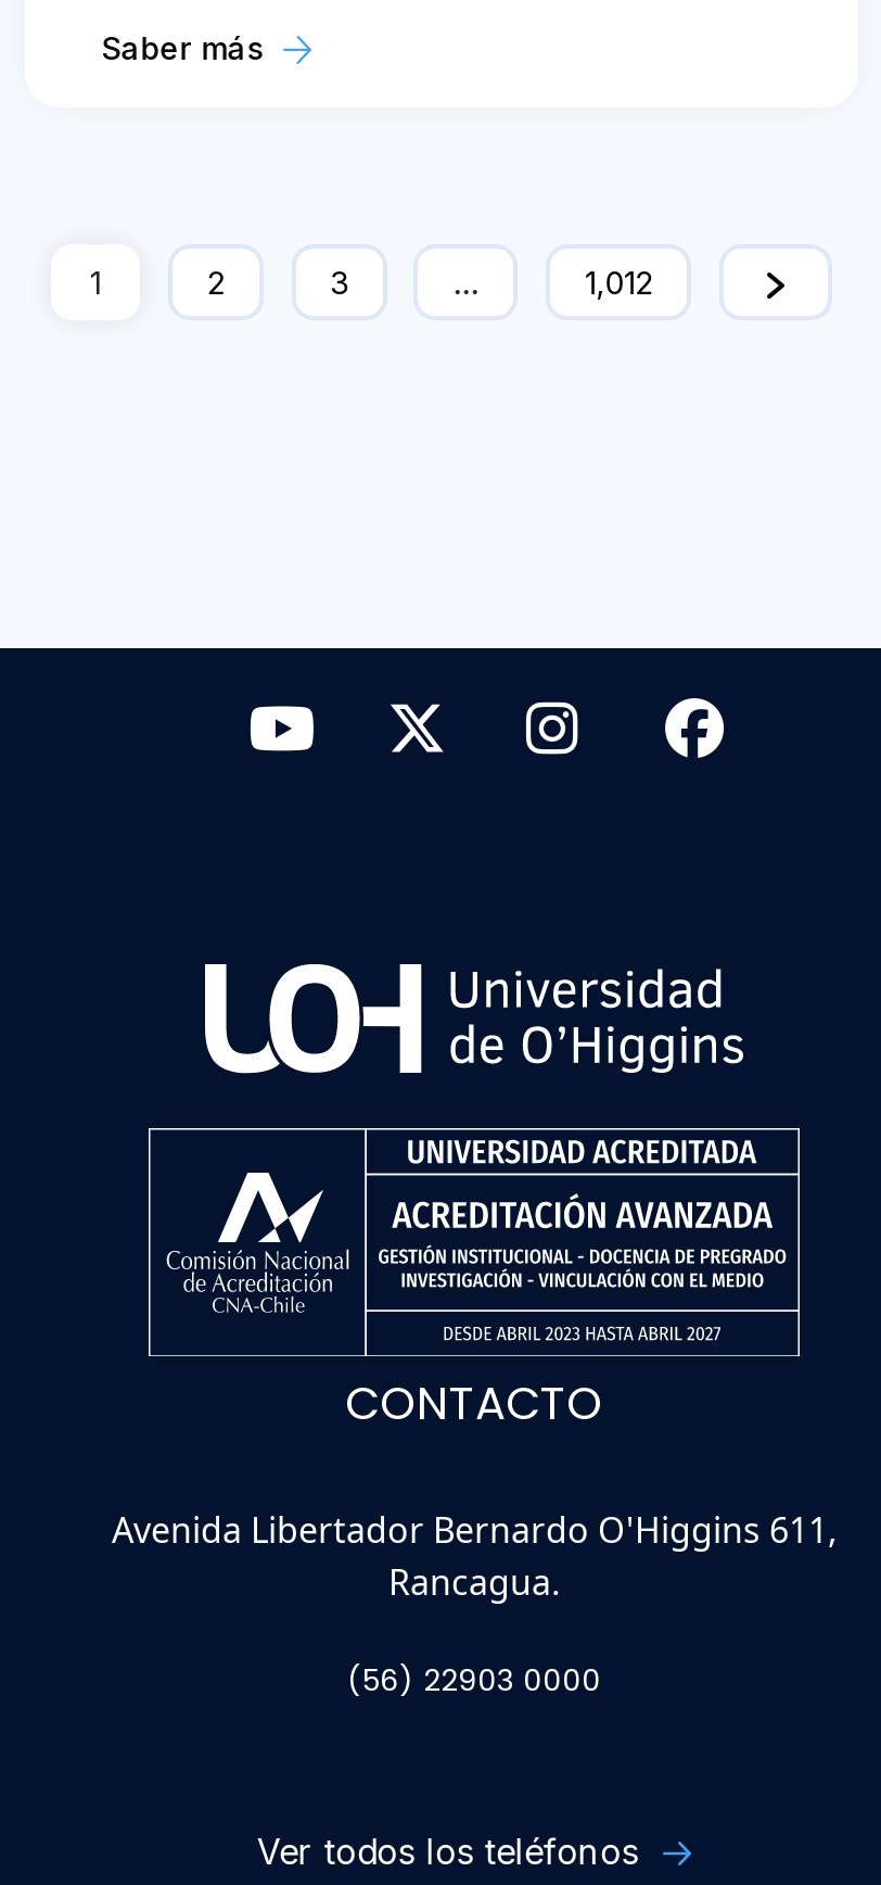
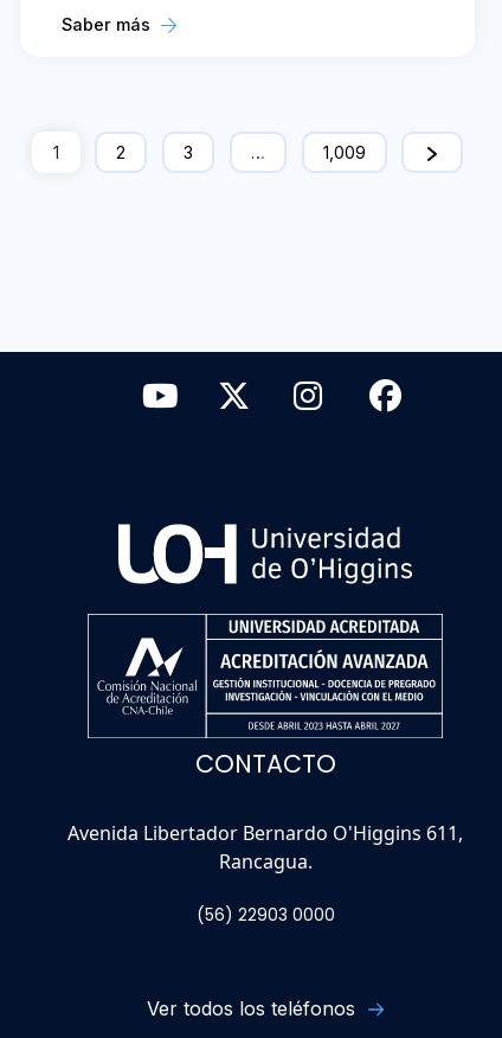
[585,264,653,301] 1,012 -> [323,142,365,162] 1,009

